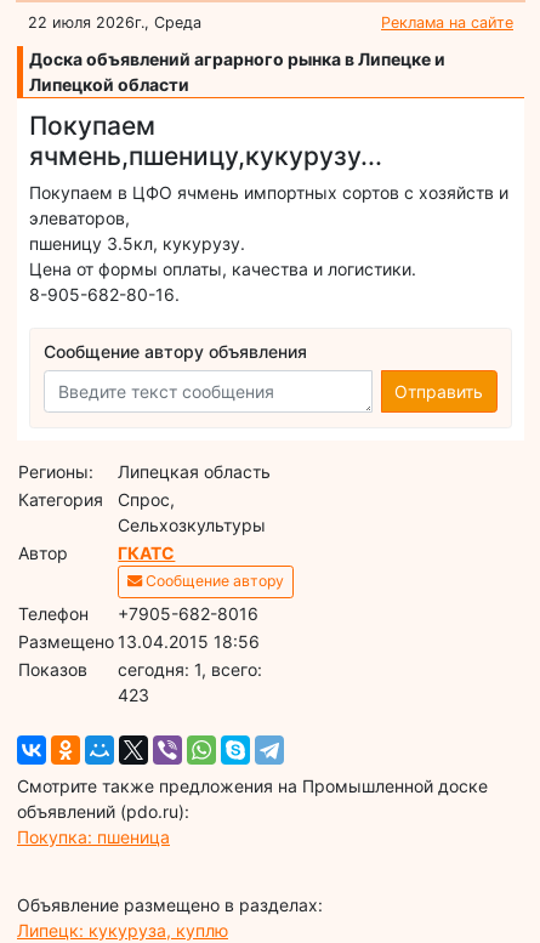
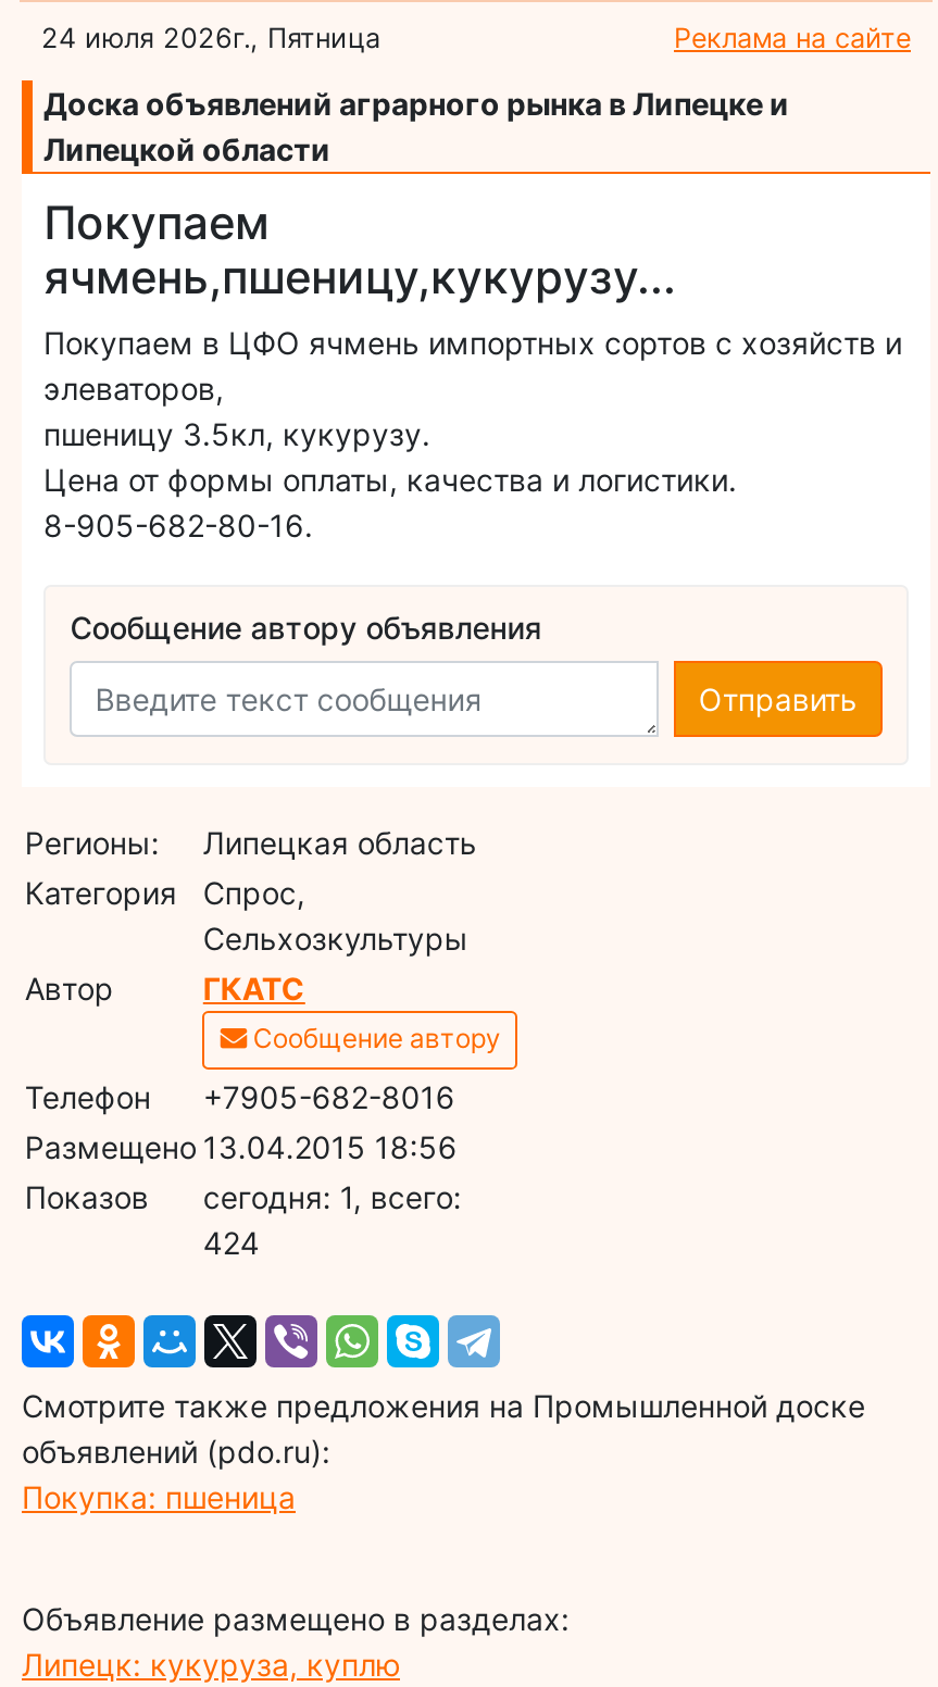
[28,13,201,31] 22 июля 2026г., Среда -> [41,21,380,54] 24 июля 2026г., Пятница
[118,684,150,705] 423 -> [203,1223,260,1260] 424

